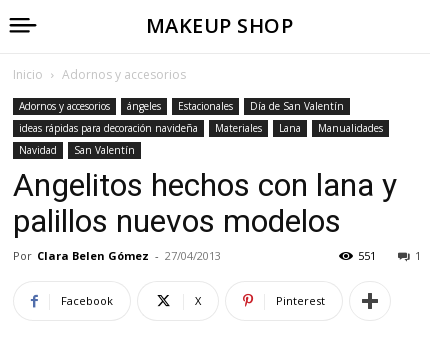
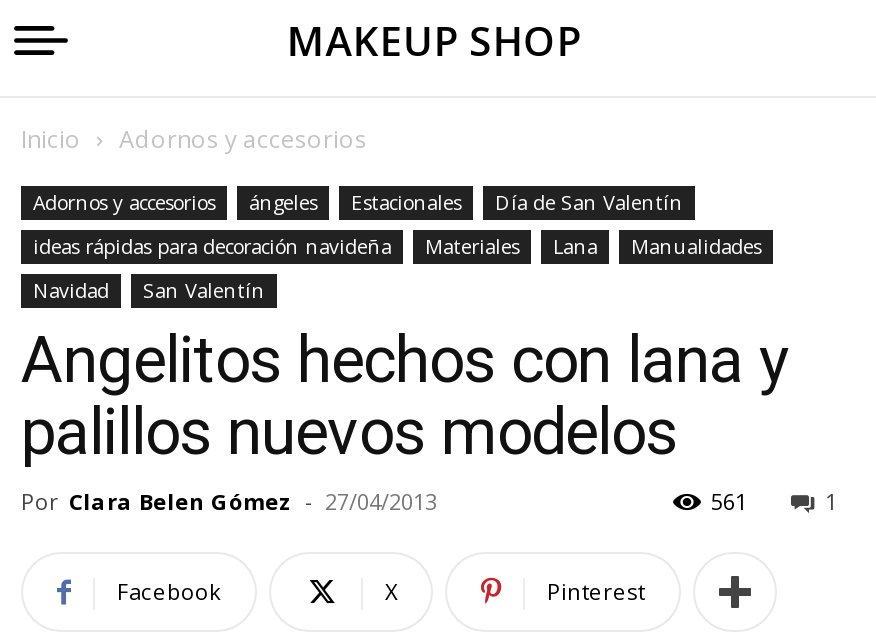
[358,248,376,263] 551 -> [711,486,747,516] 561

